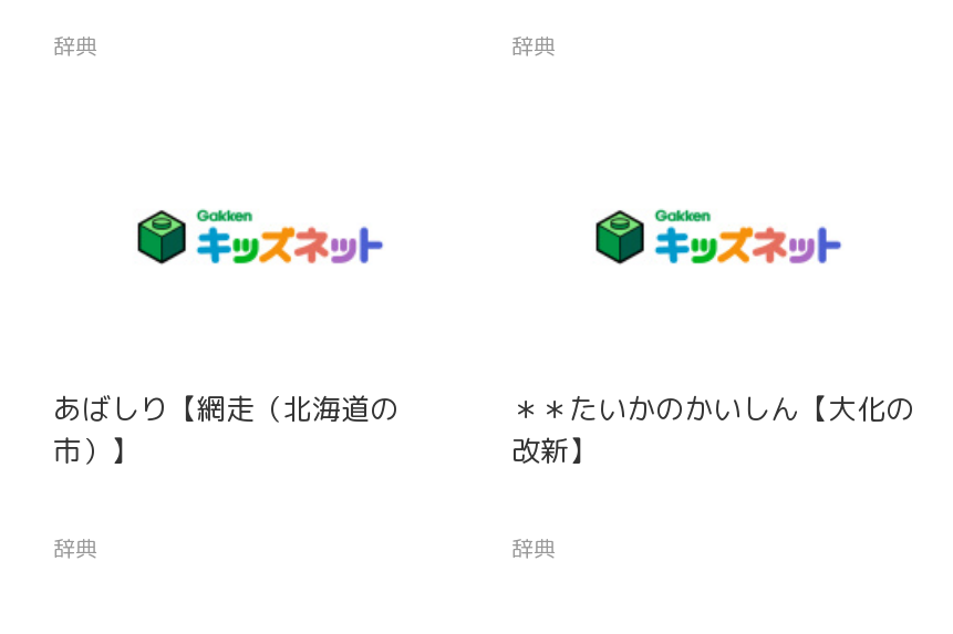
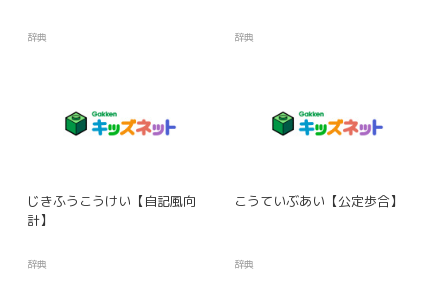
[53,389,398,470] あばしり【網走（北海道の | 市）】 -> [27,192,196,229] じきふうこうけい【自記風向 | 計】
[511,389,914,470] ＊＊たいかのかいしん【大化の | 改新】 -> [234,192,403,210] こうていぶあい【公定歩合】

